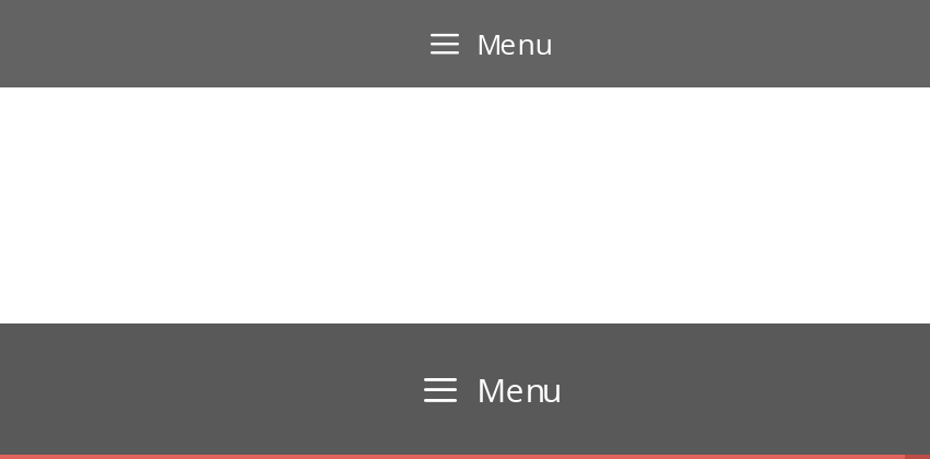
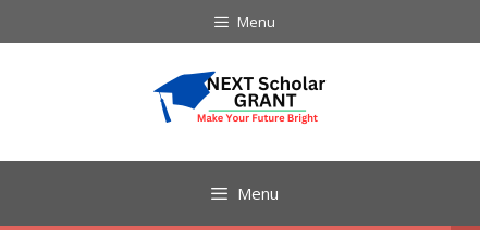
none -> [152,69,327,125] [image]

